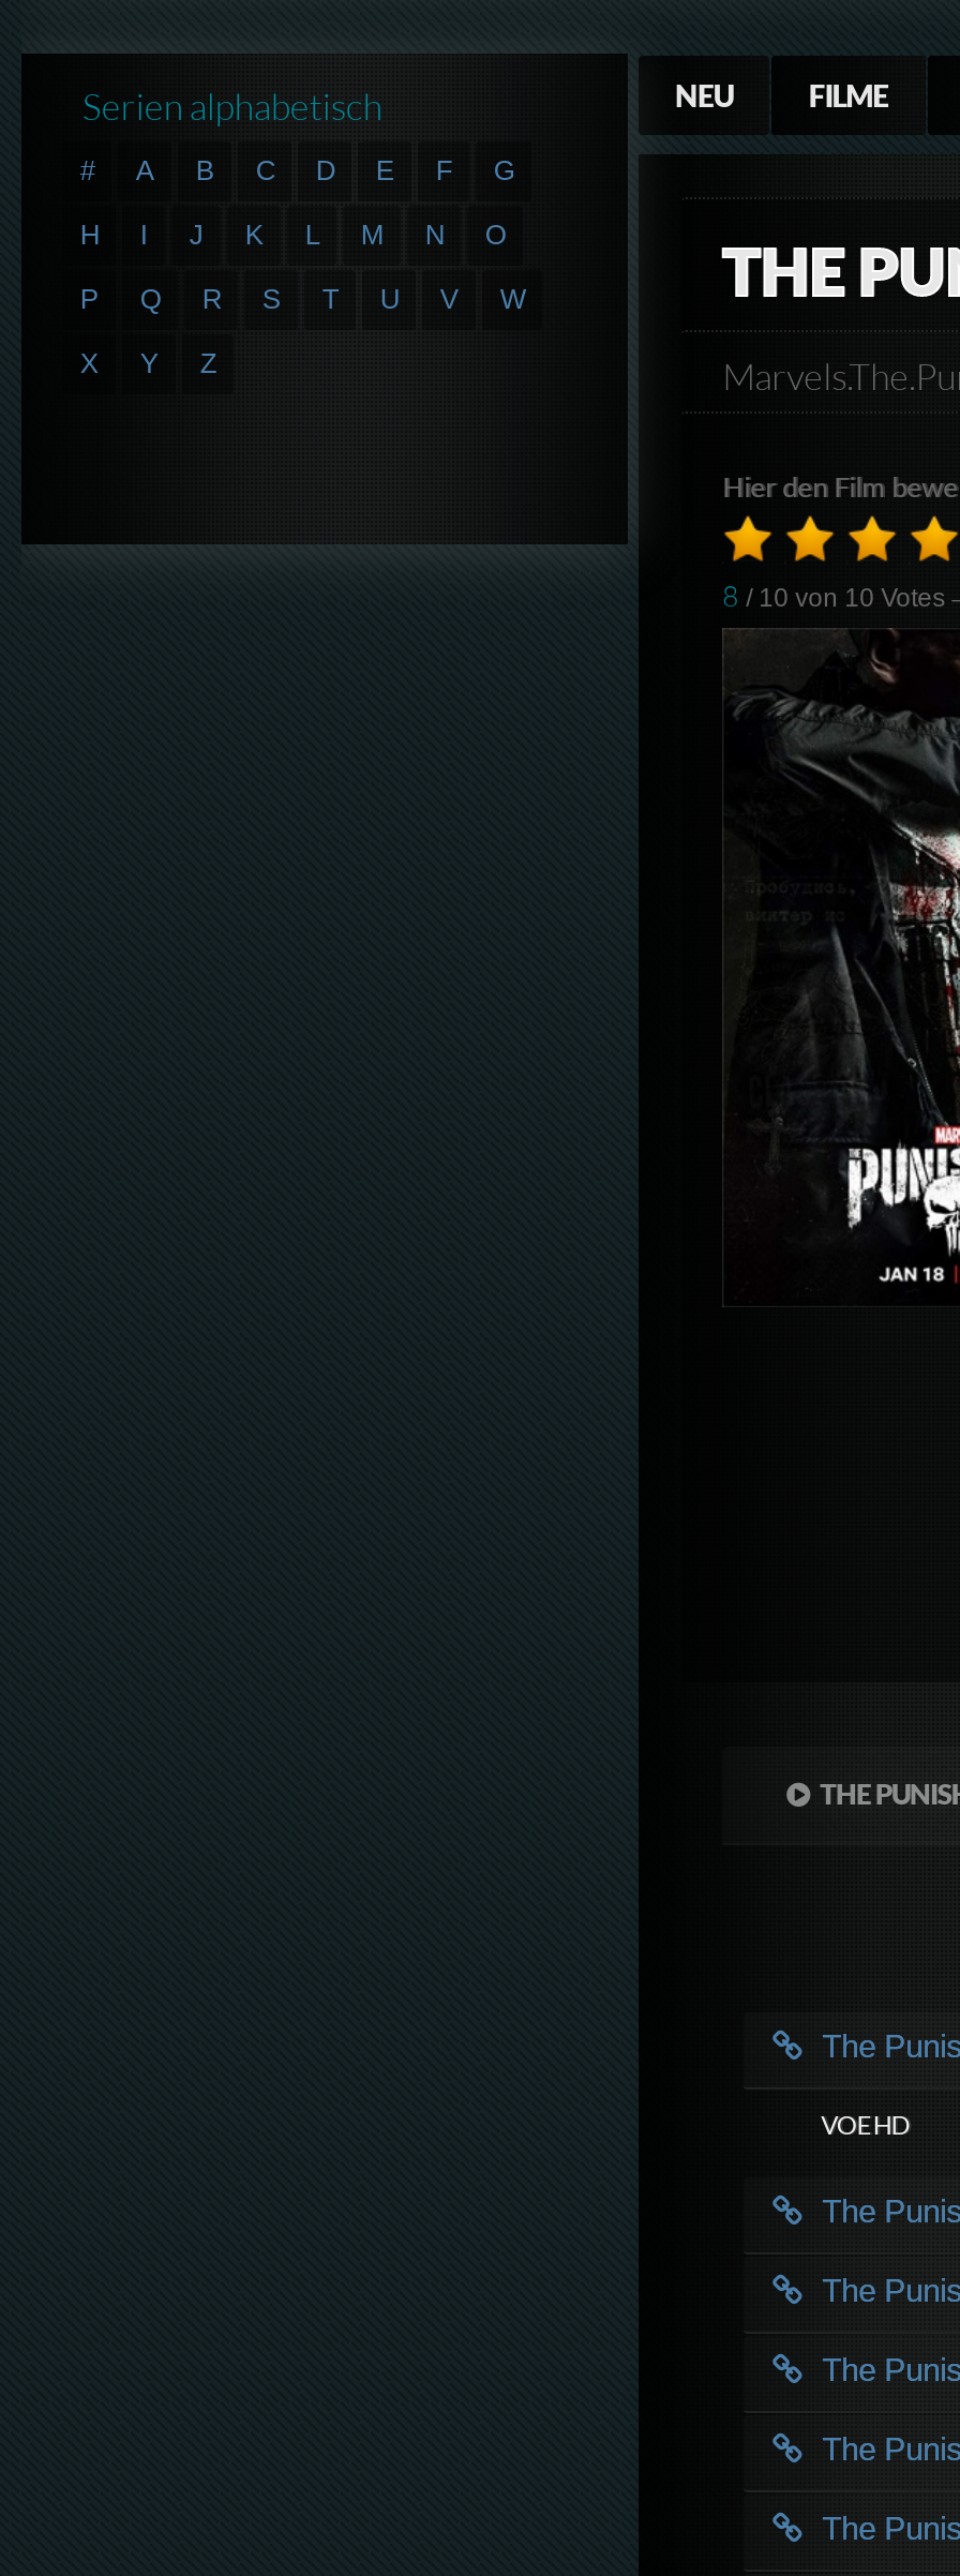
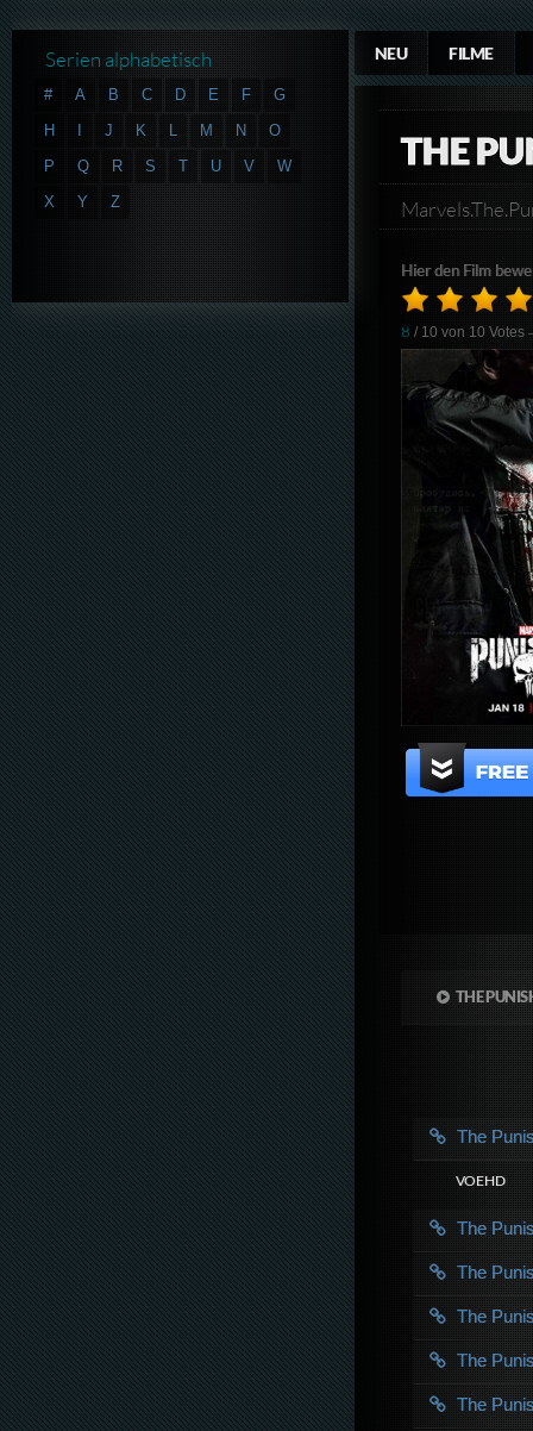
none -> [405,743,529,798] [image]

